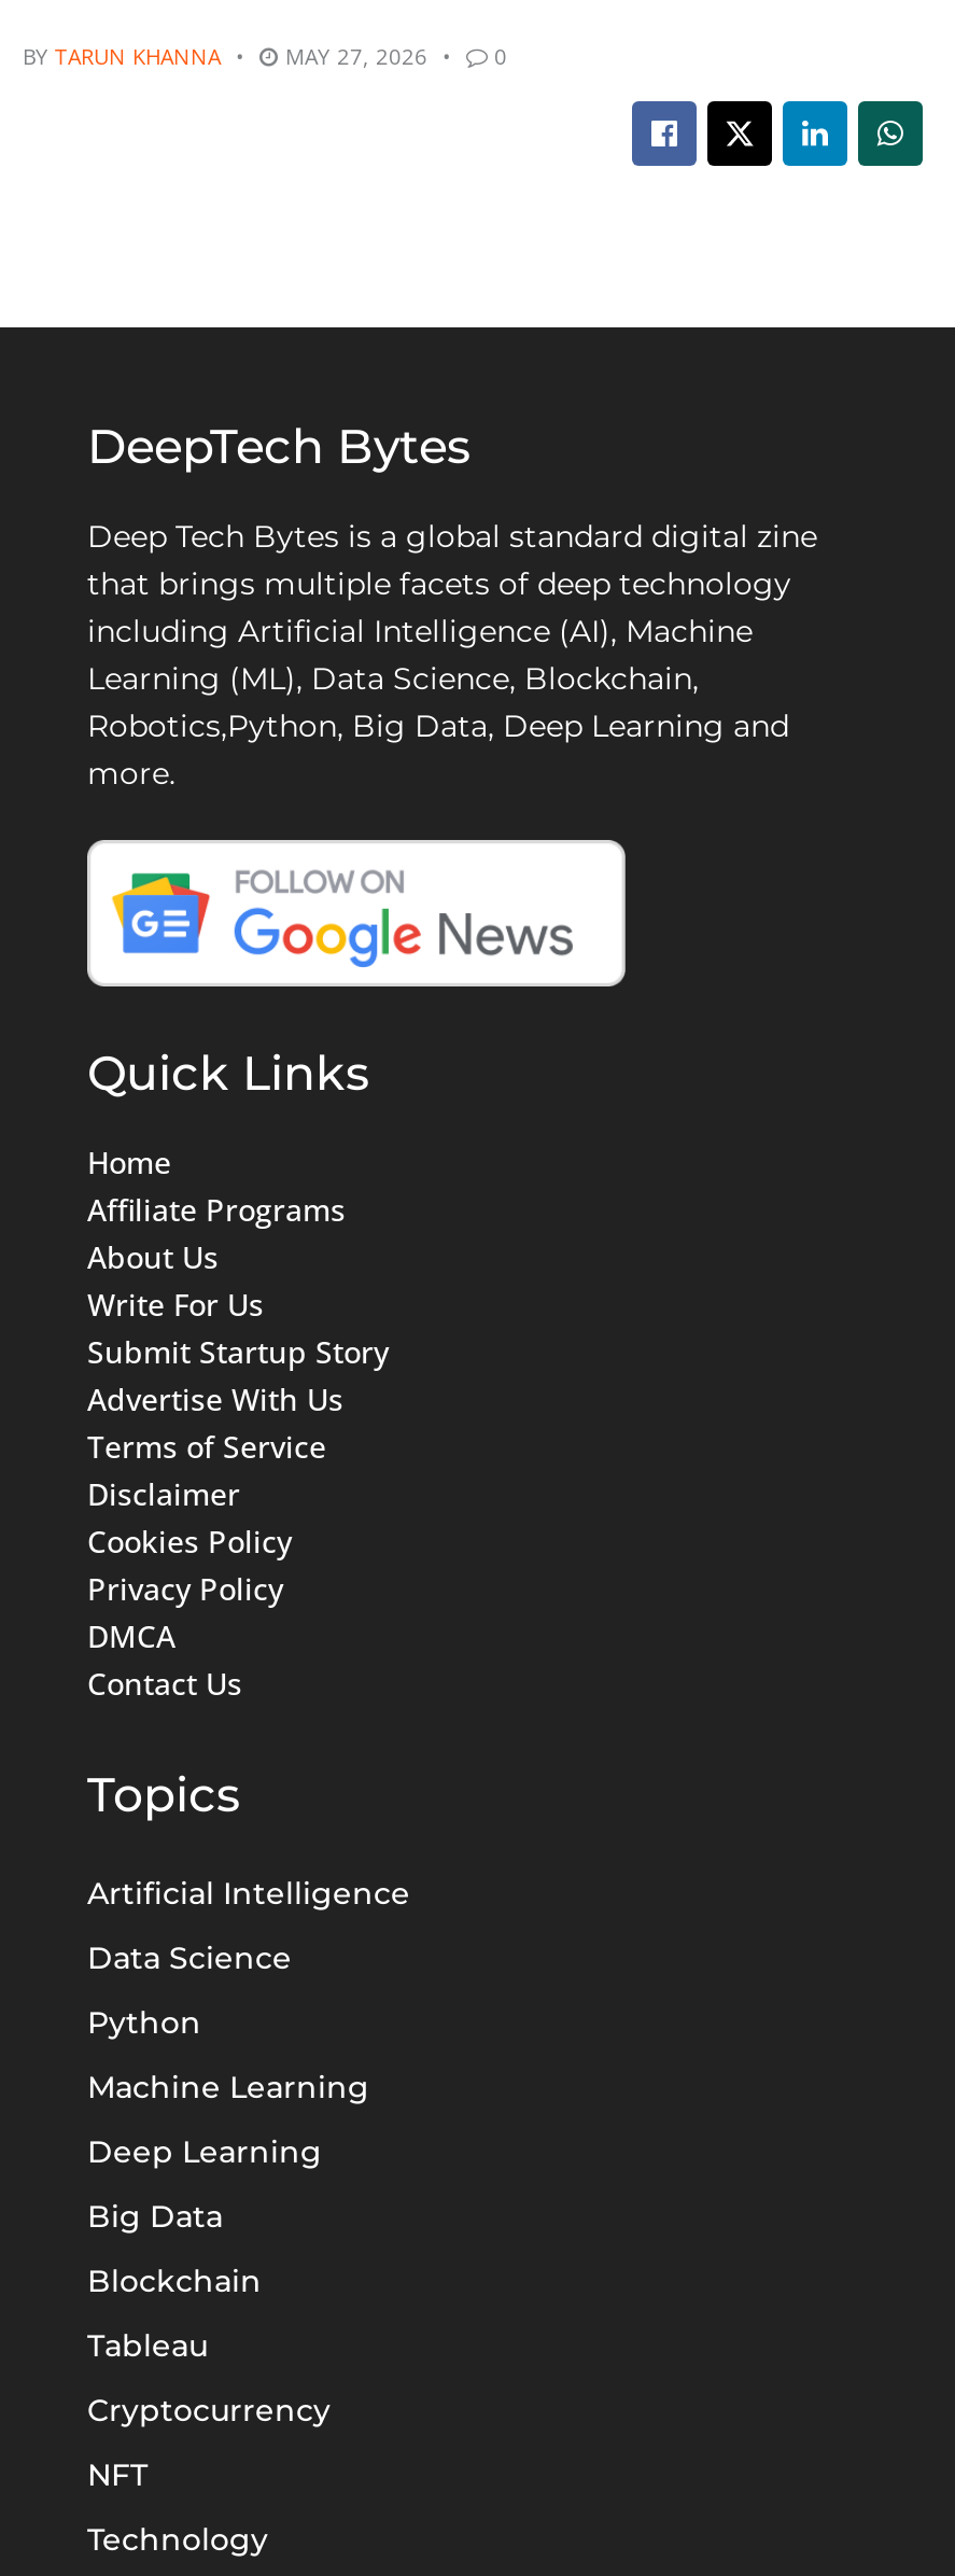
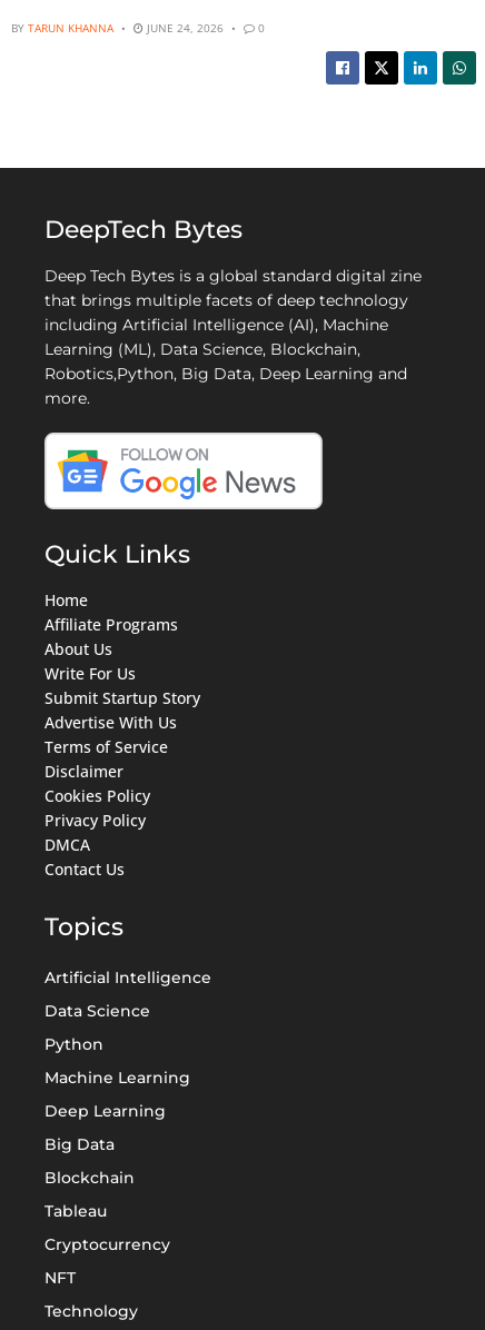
[23,41,507,71] BY TARUN KHANNA MAY 27, 2026 0 -> [11,20,265,36] BY TARUN KHANNA JUNE 24, 2026 0

